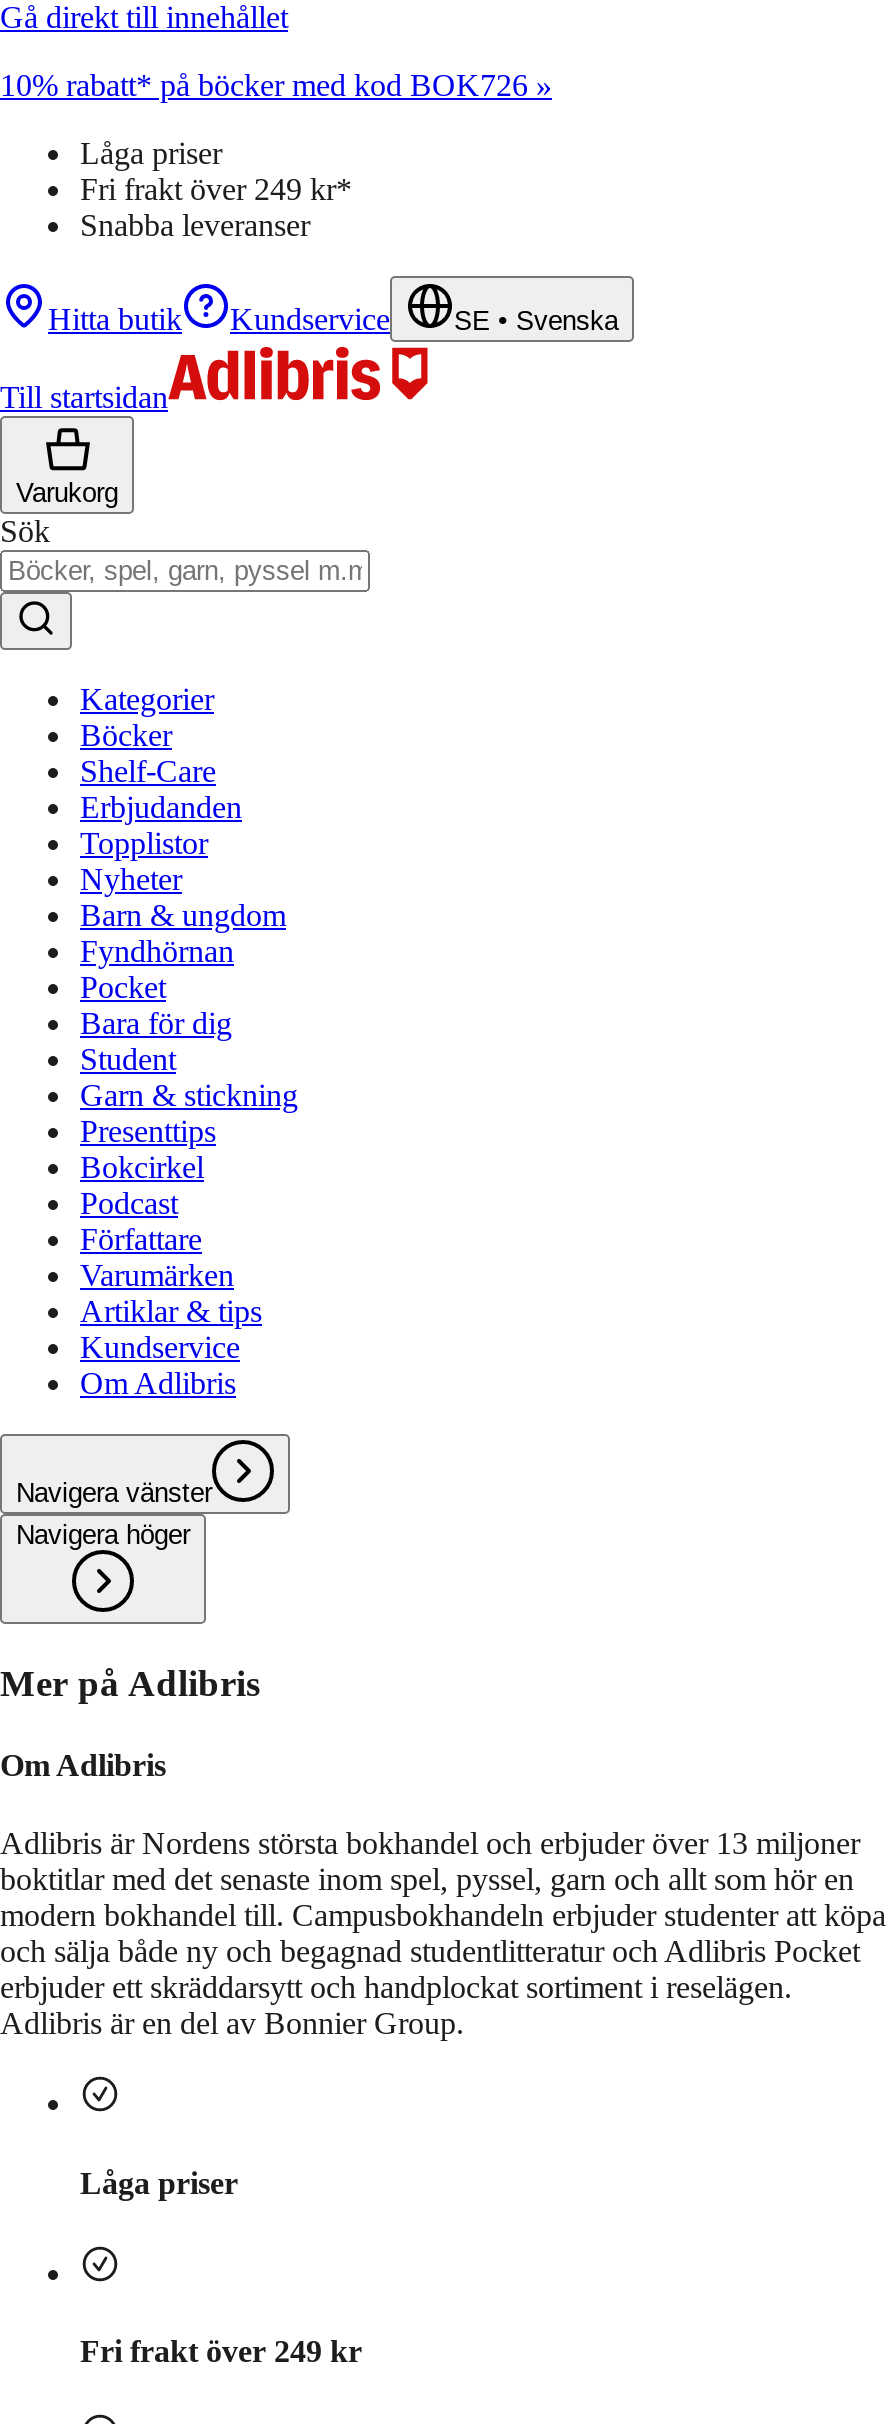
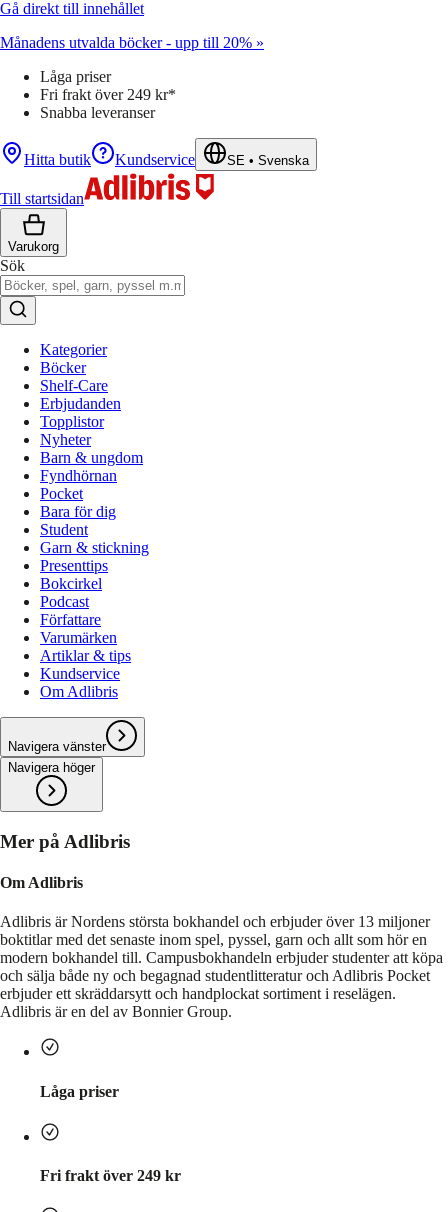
[0,68,552,102] 10% rabatt* på böcker med kod BOK726 » -> [0,34,264,51] Månadens utvalda böcker - upp till 20% »

